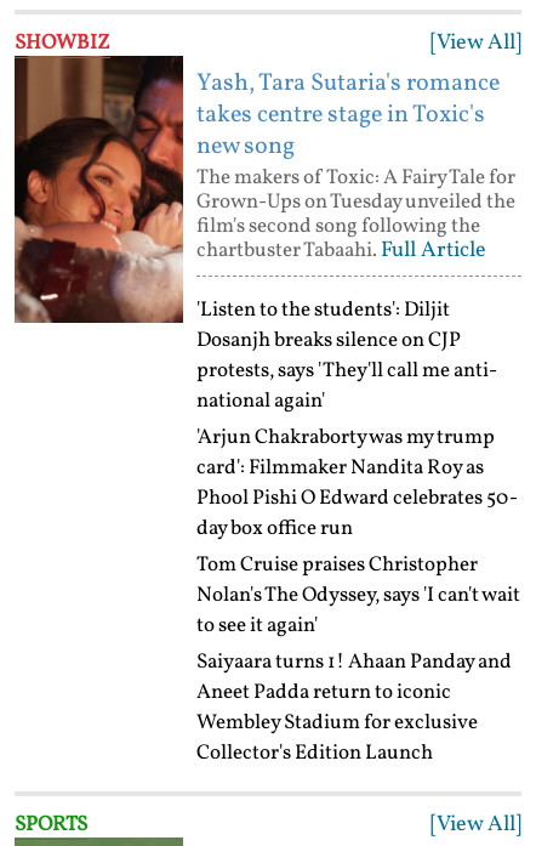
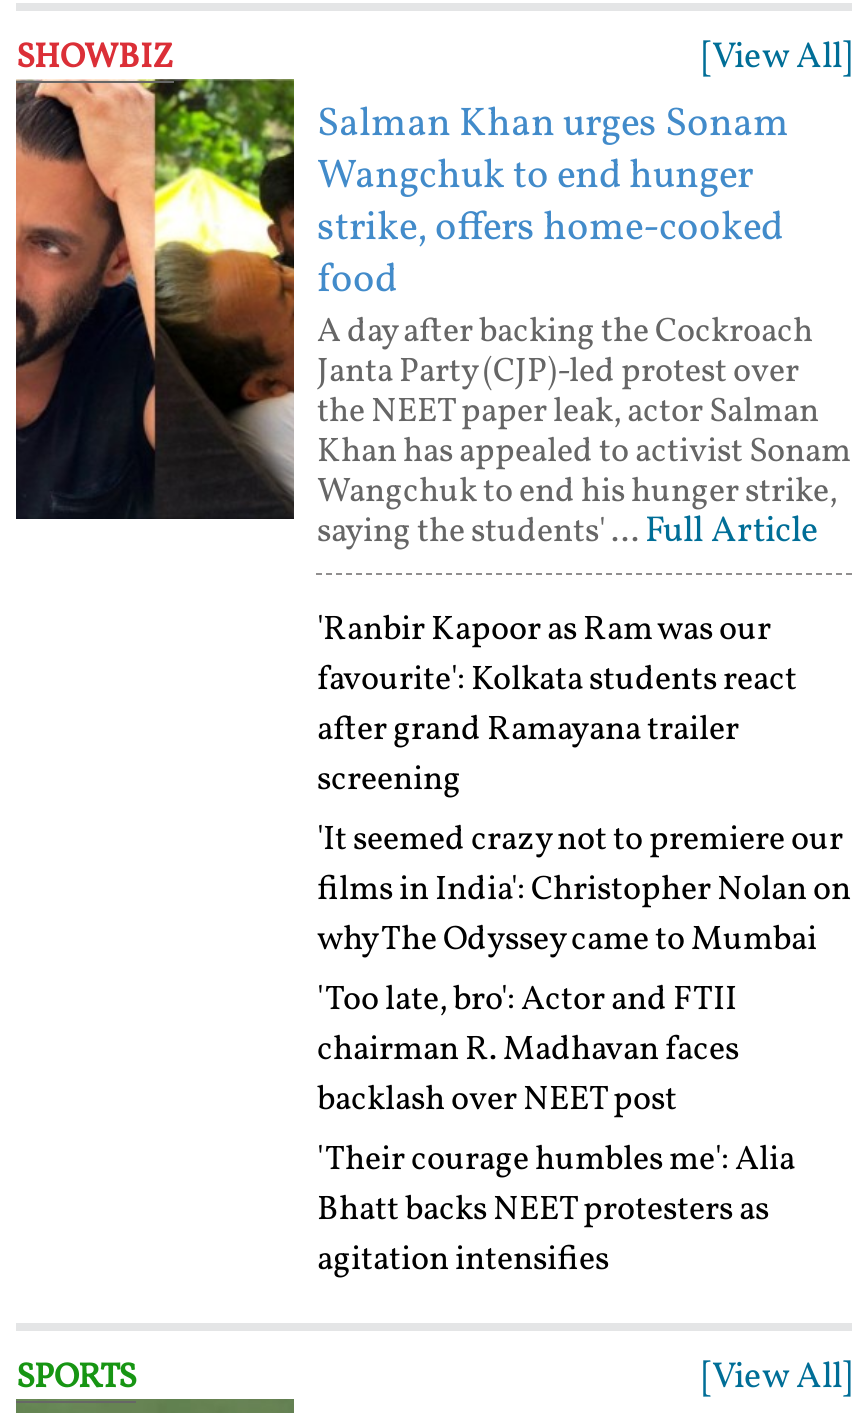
[13,55,516,324] [image] | Yash, Tara Sutaria's romance | takes centre stage in Toxic's | new song | The makers of Toxic: A Fairy Tale for | Grown-Ups on Tuesday unveiled the | film's second song following the | chartbuster Tabaahi. Full Article -> [14,77,851,557] [image] | Salman Khan urges Sonam | Wangchuk to end hunger | strike, offers home-cooked | food | A day after backing the Cockroach | Janta Party (CJP)-led protest over | the NEET paper leak, actor Salman | Khan has appealed to activist Sonam | Wangchuk to end his hunger strike, | saying the students' ... Full Article
[197,296,521,767] 'Listen to the students': Diljit | Dosanjh breaks silence on CJP | protests, says 'They'll call me anti- | national again' | 'Arjun Chakraborty was my trump | card': Filmmaker Nandita Roy as | Phool Pishi O Edward celebrates 50- | day box office run | Tom Cruise praises Christopher | Nolan's The Odyssey, says 'I can't wait | to see it again' | Saiyaara turns 1! Ahaan Panday and | Aneet Padda return to iconic | Wembley Stadium for exclusive | Collector's Edition Launch -> [317,607,851,1283] 'Ranbir Kapoor as Ram was our | favourite': Kolkata students react | after grand Ramayana trailer | screening | 'It seemed crazy not to premiere our | films in India': Christopher Nolan on | why The Odyssey came to Mumbai | 'Too late, bro': Actor and FTII | chairman R. Madhavan faces | backlash over NEET post | 'Their courage humbles me': Alia | Bhatt backs NEET protesters as | agitation intensifies

